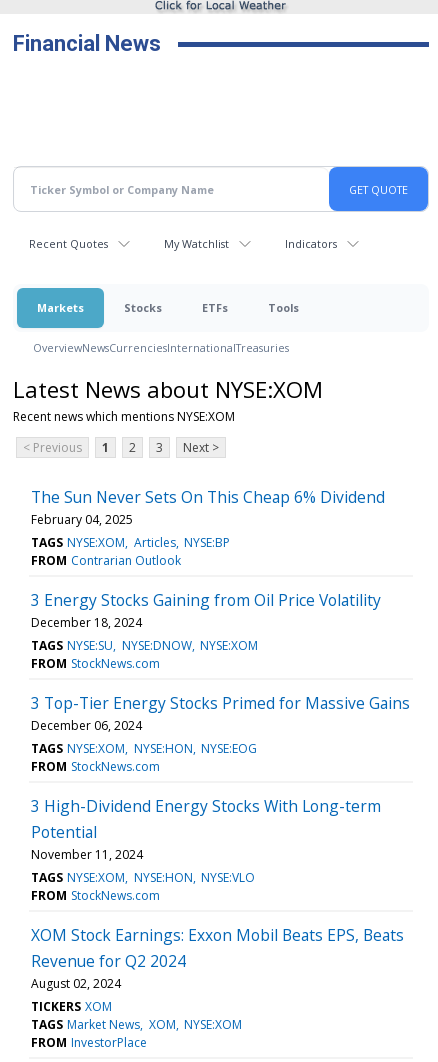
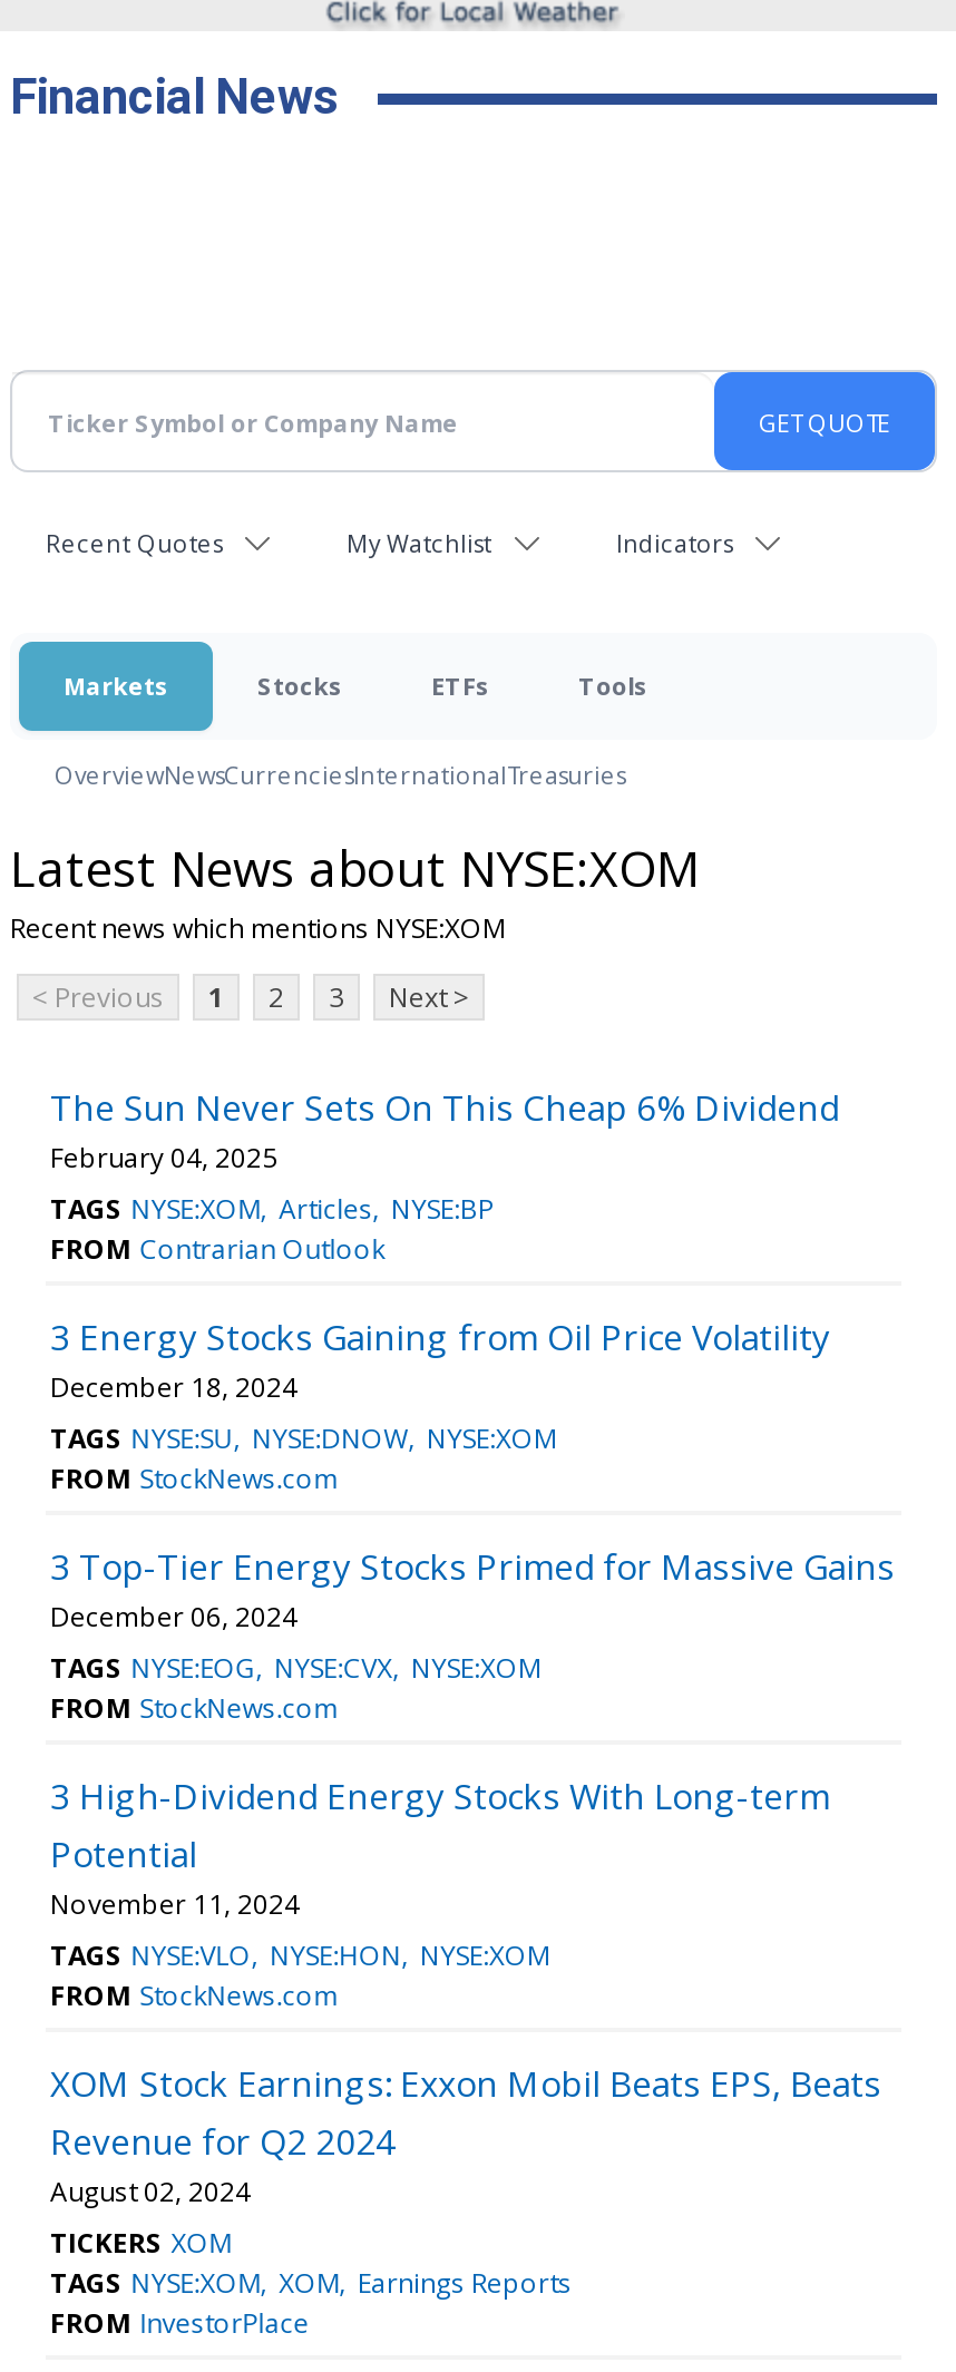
[31,740,257,757] TAGS NYSE:XOM NYSE:HON NYSE:EOG -> [50,1648,540,1686] TAGS NYSE:EOG NYSE:CVX NYSE:XOM
[31,869,255,886] TAGS NYSE:XOM NYSE:HON NYSE:VLO -> [50,1936,549,1974] TAGS NYSE:VLO NYSE:HON NYSE:XOM
[31,1016,242,1033] TAGS Market News XOM NYSE:XOM -> [50,2263,571,2301] TAGS NYSE:XOM XOM Earnings Reports

